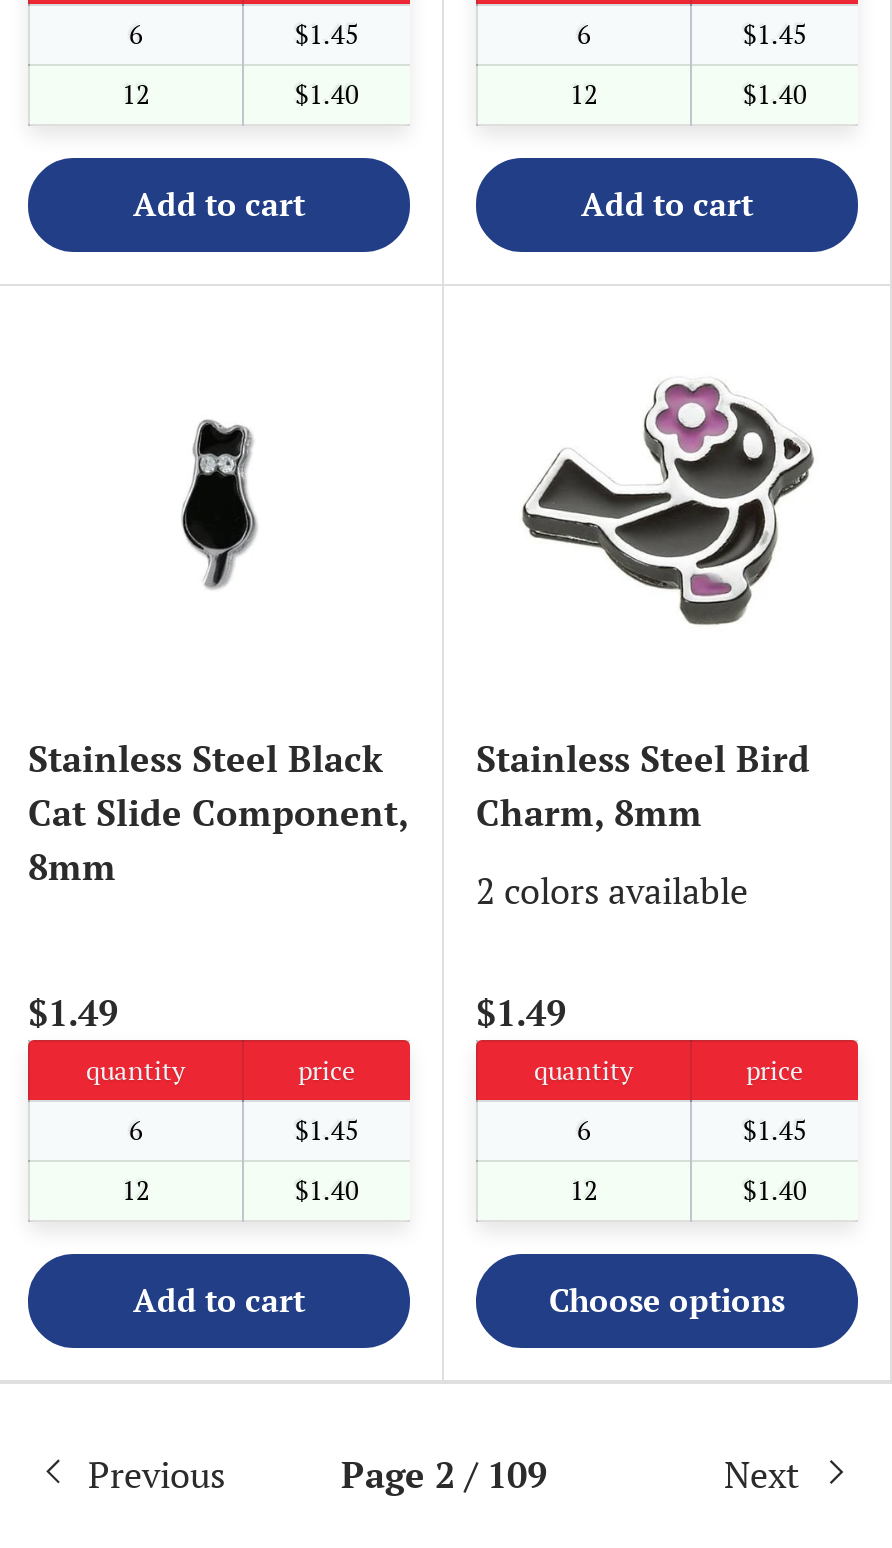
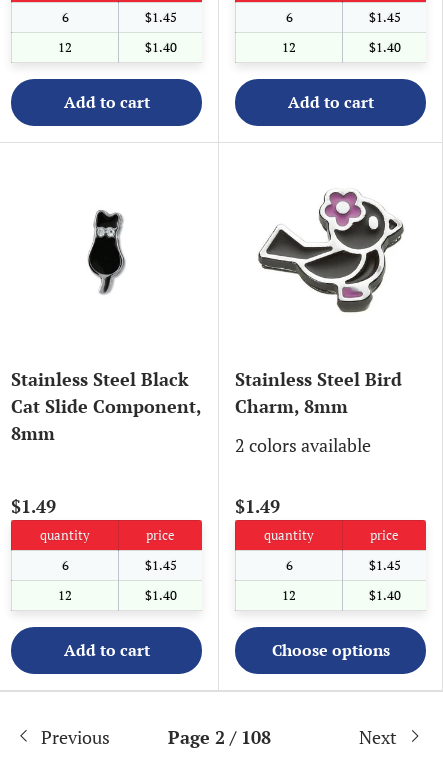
[341,1451,547,1499] Page 2 / 109 -> [167,725,270,749] Page 2 / 108

